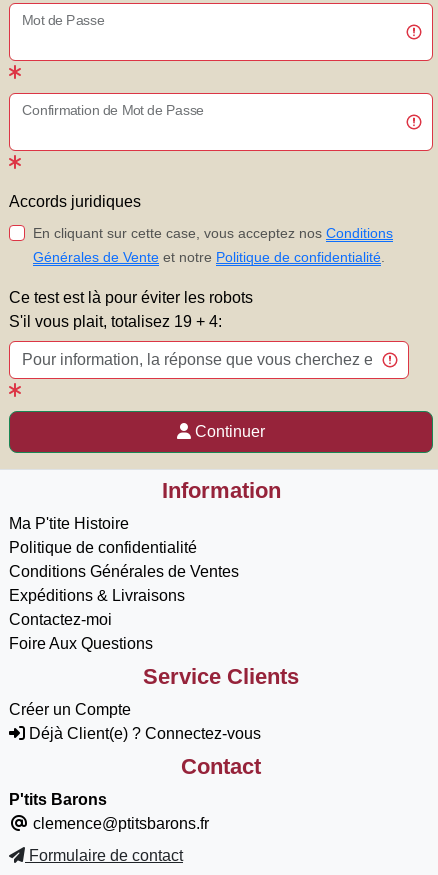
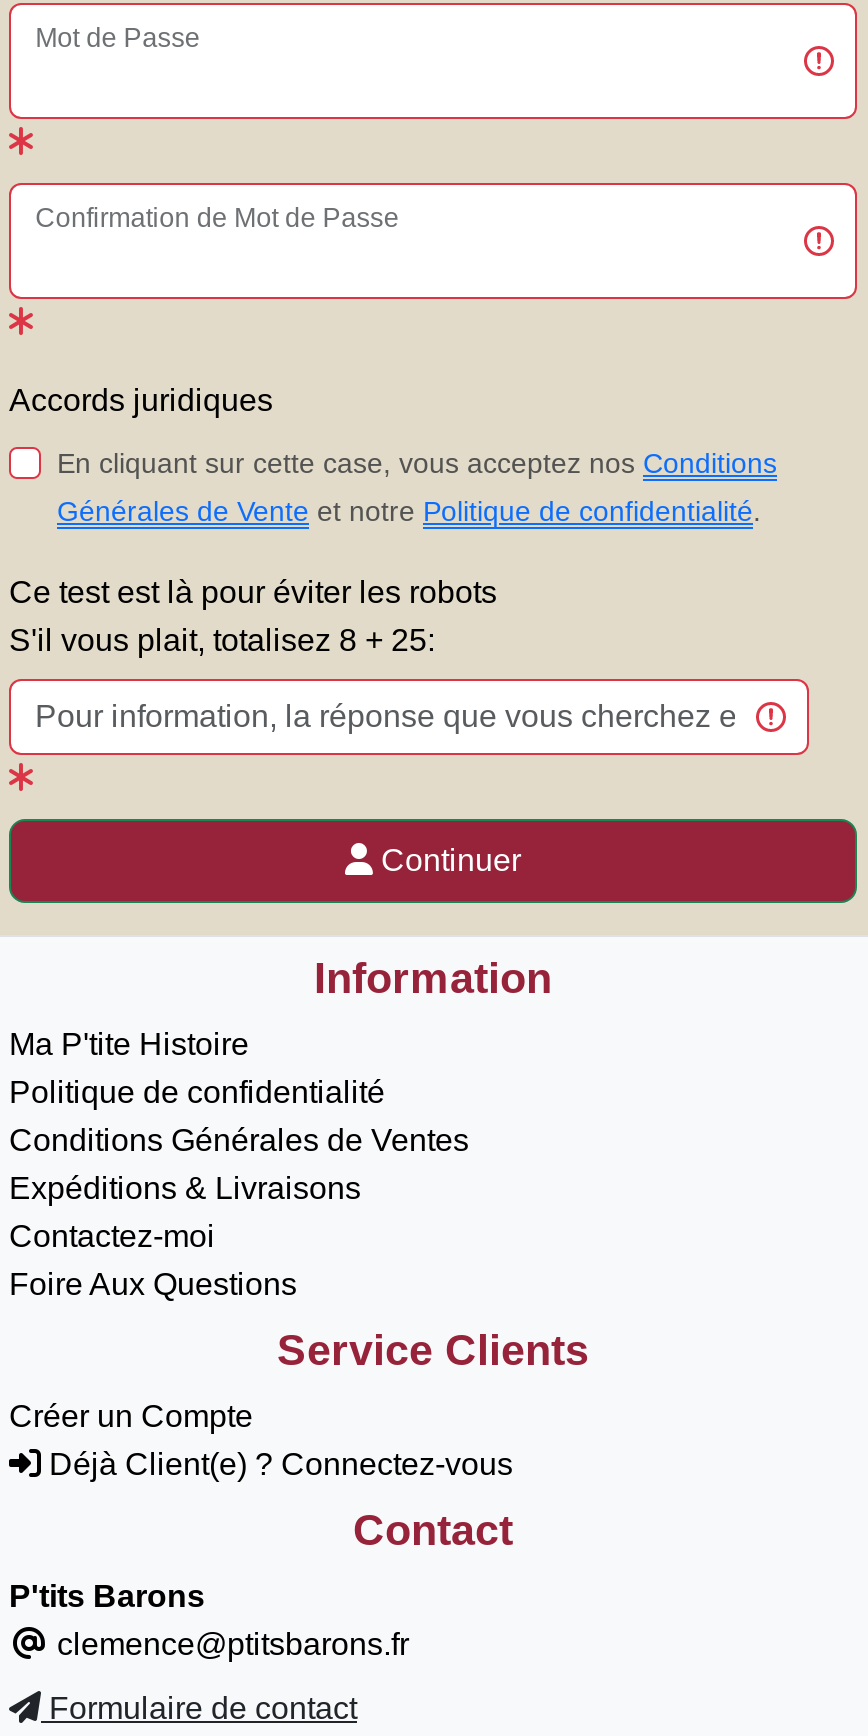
[9,313,222,330] S'il vous plait, totalisez 19 + 4: -> [9,623,435,657] S'il vous plait, totalisez 8 + 25:

